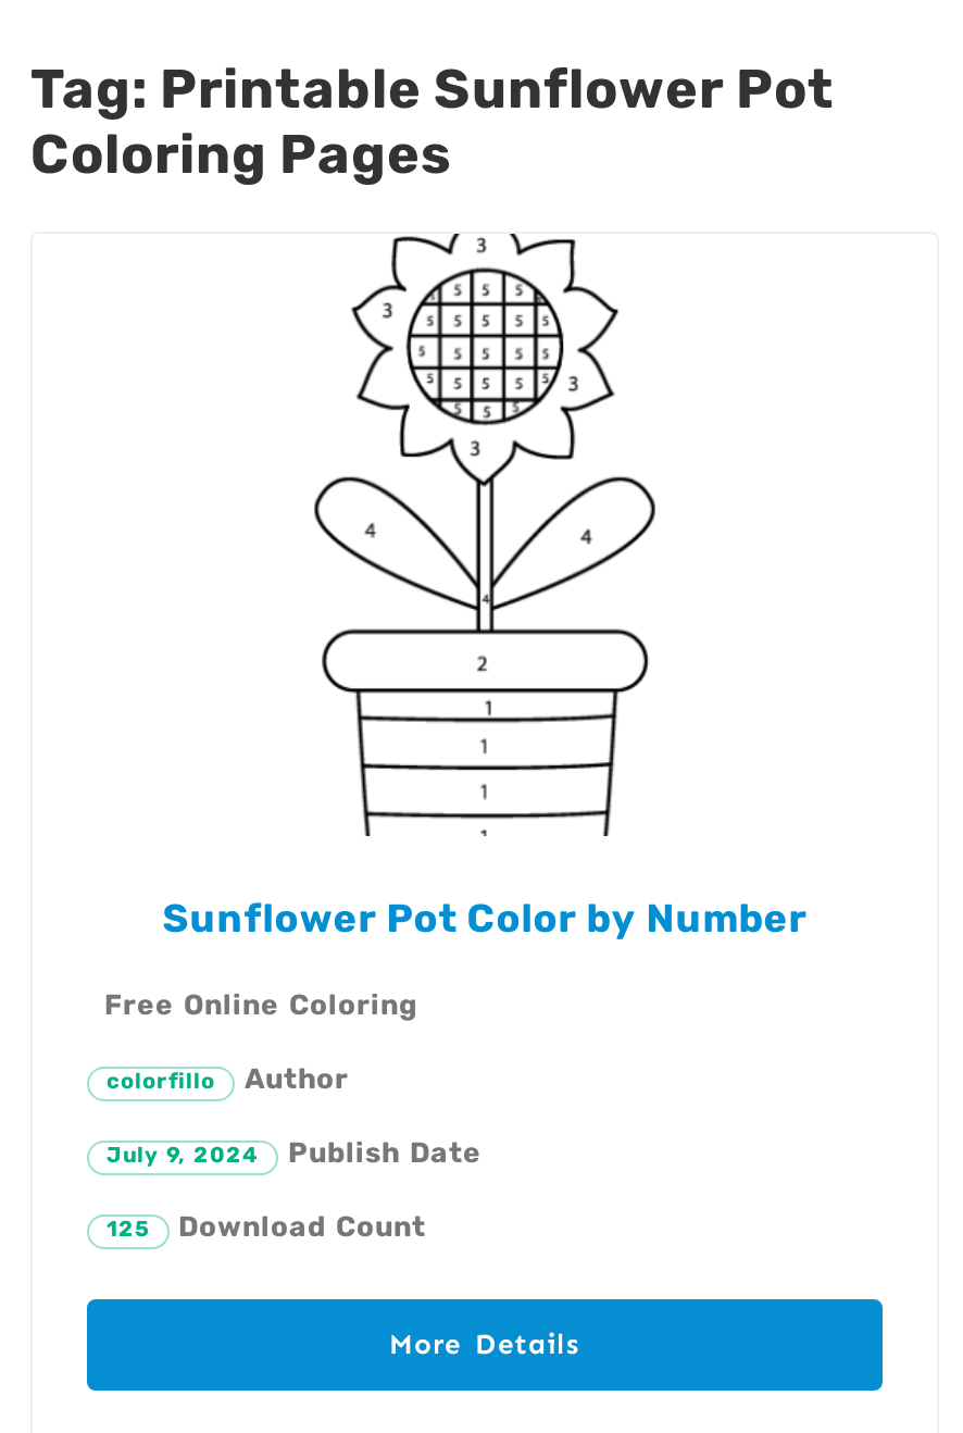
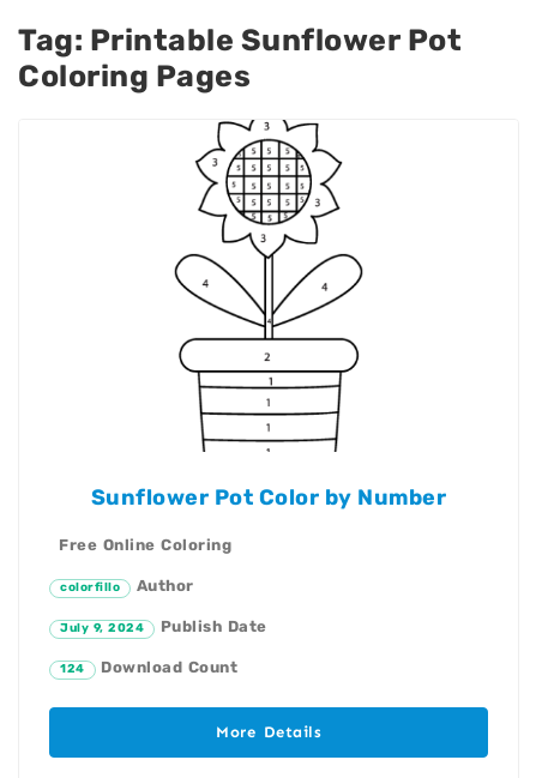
[107,1211,426,1243] 125 Download Count -> [60,658,237,676] 124 Download Count

